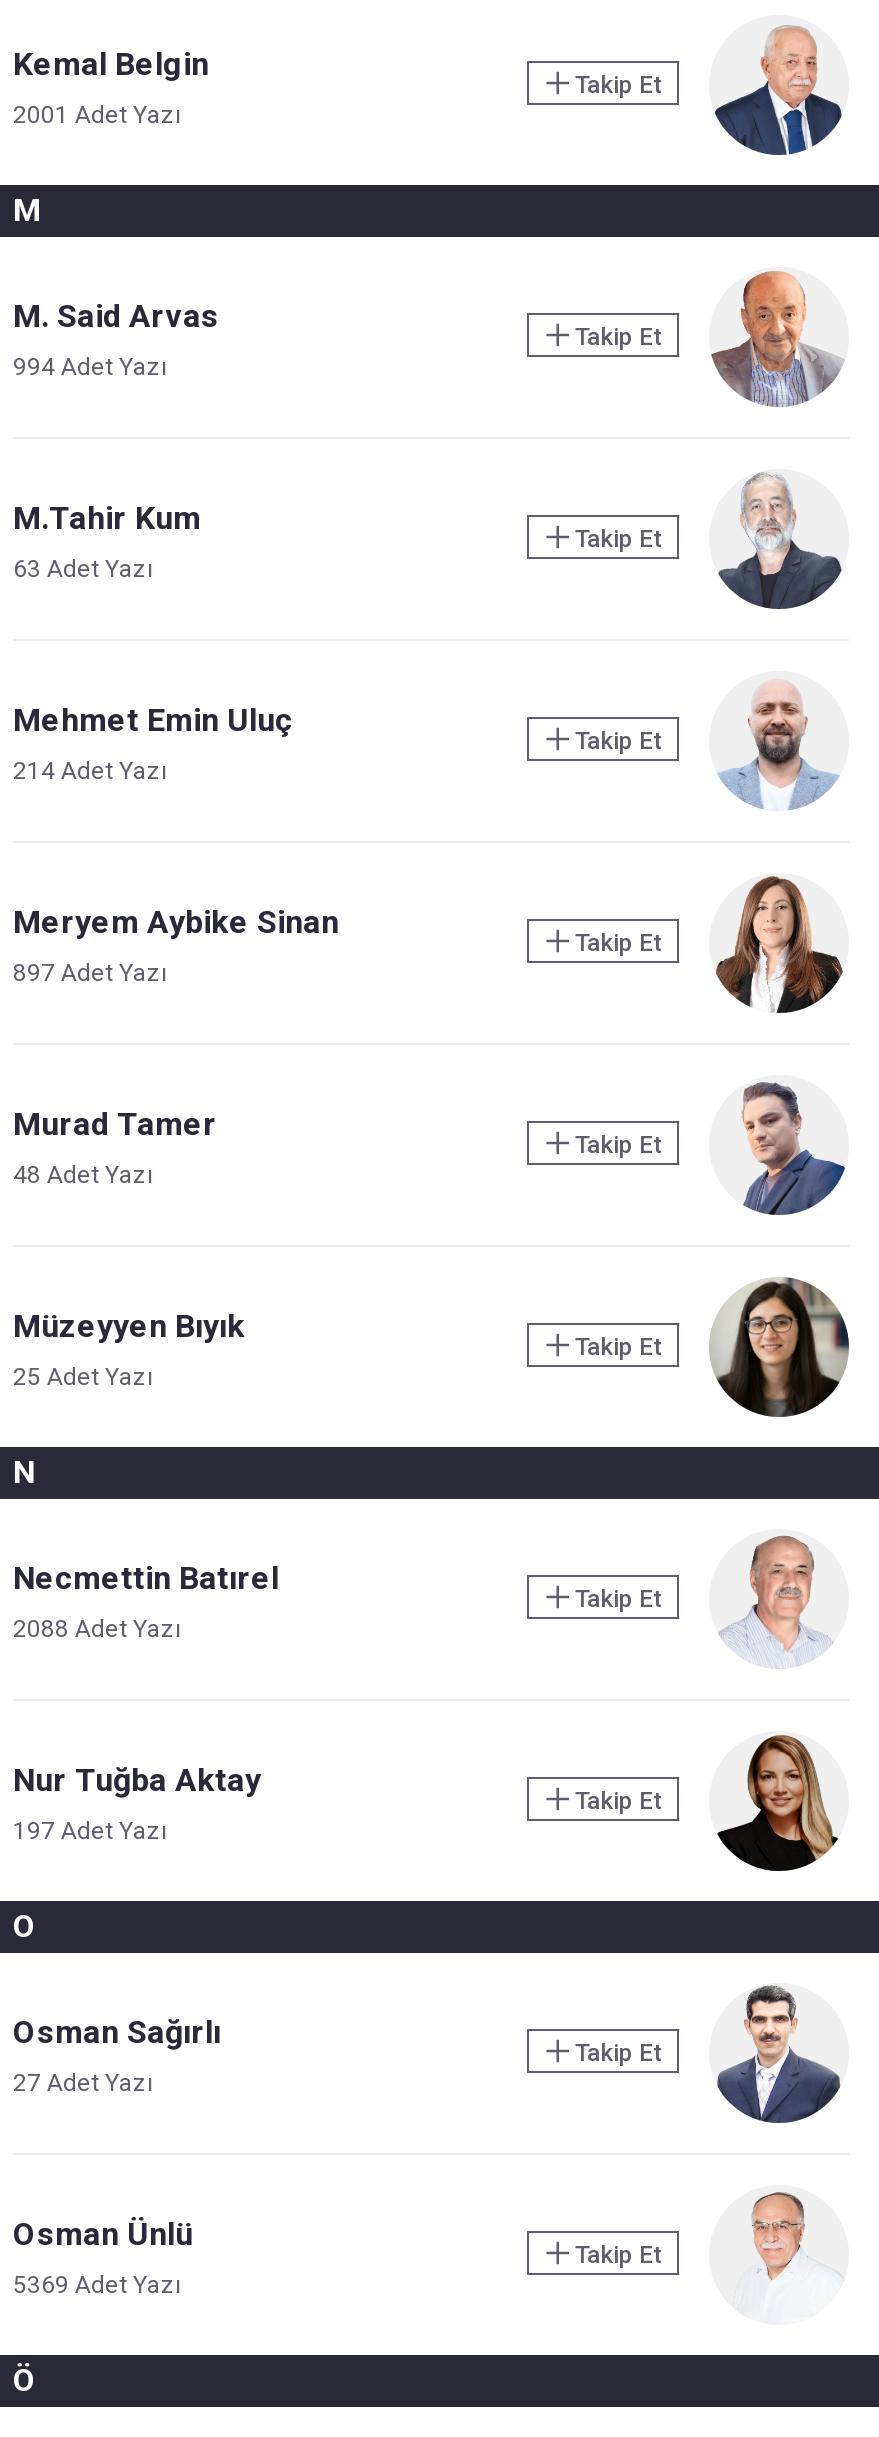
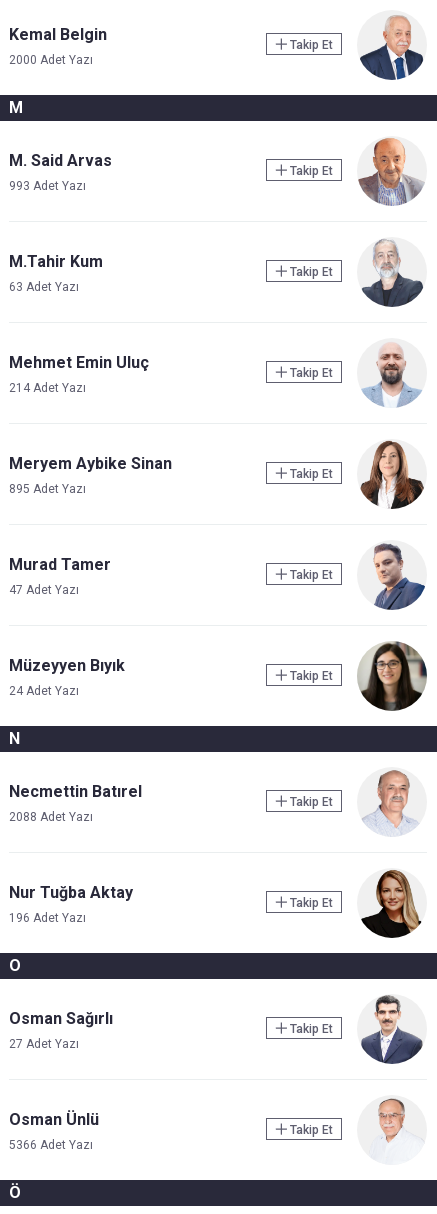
[13,100,181,128] 2001 Adet Yazı -> [9,52,93,66] 2000 Adet Yazı
[13,352,167,380] 994 Adet Yazı -> [9,178,86,192] 993 Adet Yazı
[13,958,167,986] 897 Adet Yazı -> [9,481,86,495] 895 Adet Yazı
[13,1160,153,1188] 48 Adet Yazı -> [9,582,79,596] 47 Adet Yazı
[13,1362,153,1390] 25 Adet Yazı -> [9,683,79,697] 24 Adet Yazı
[13,1816,167,1844] 197 Adet Yazı -> [9,910,86,924] 196 Adet Yazı
[13,2270,181,2298] 5369 Adet Yazı -> [9,1137,93,1151] 5366 Adet Yazı

